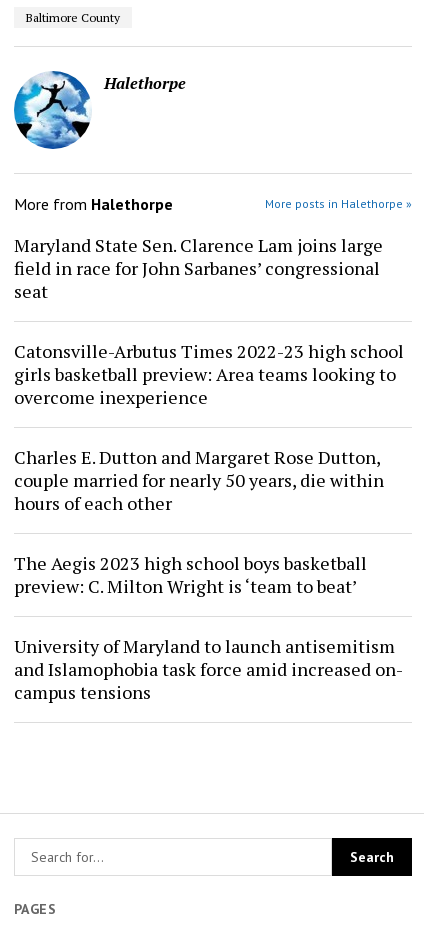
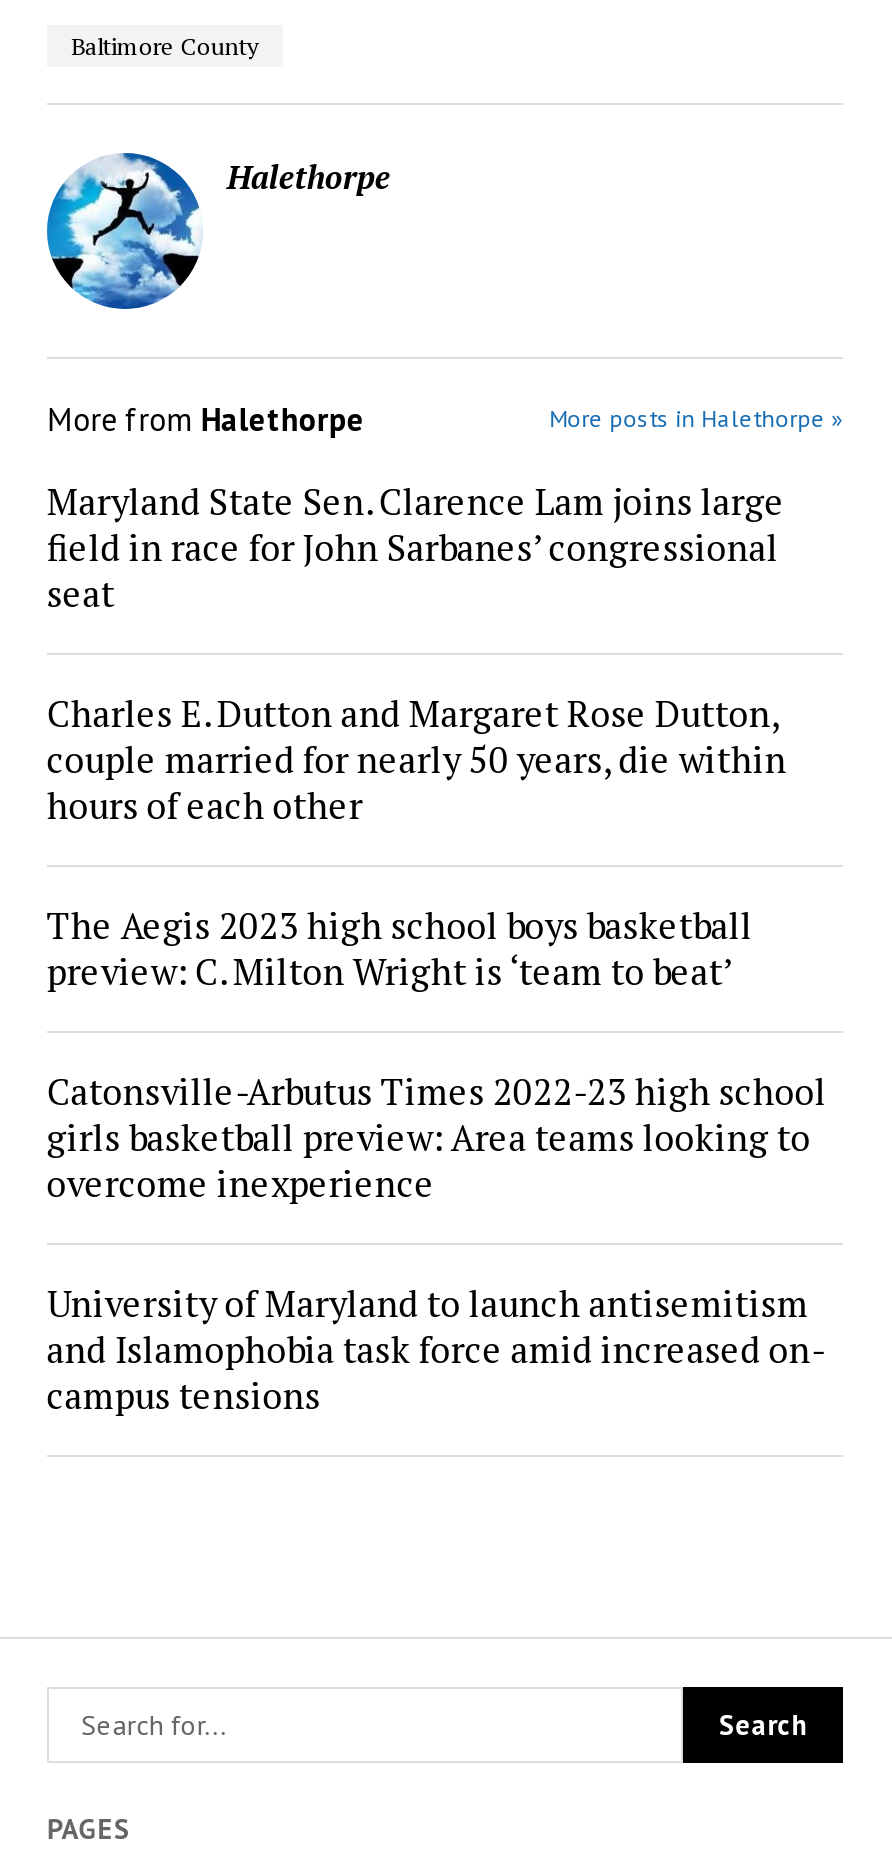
moved [14,339,404,409] -> [47,1067,827,1207]: Catonsville-Arbutus Times 2022-23 high school | girls basketball preview: Area teams looking to | overcome inexperience
moved [14,445,384,598] -> [47,689,787,995]: Charles E. Dutton and Margaret Rose Dutton, | couple married for nearly 50 years, die within | hours of each other | The Aegis 2023 high school boys basketball | preview: C. Milton Wright is ‘team to beat’

